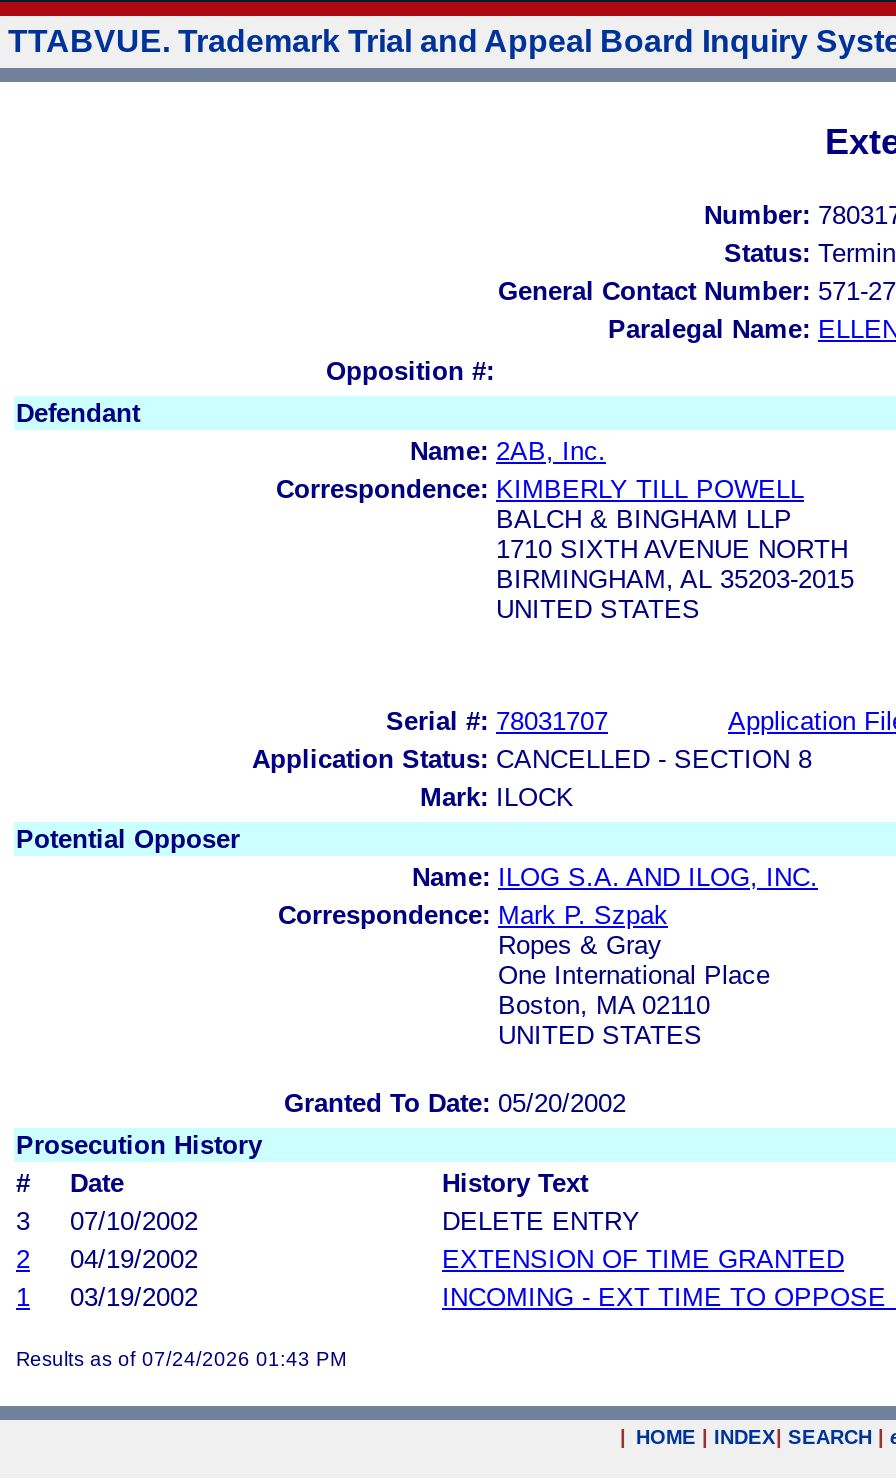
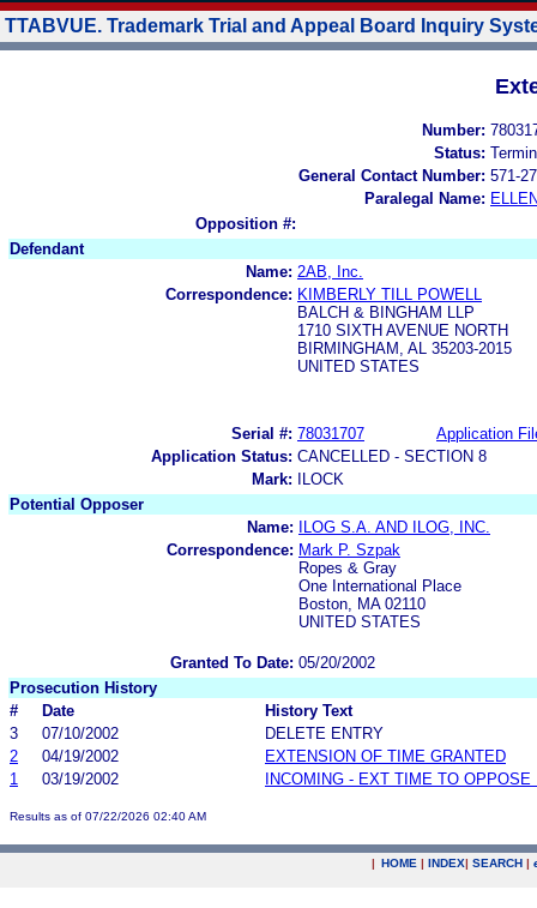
[16,1348,346,1370] Results as of 07/24/2026 01:43 PM -> [10,810,206,823] Results as of 07/22/2026 02:40 AM

